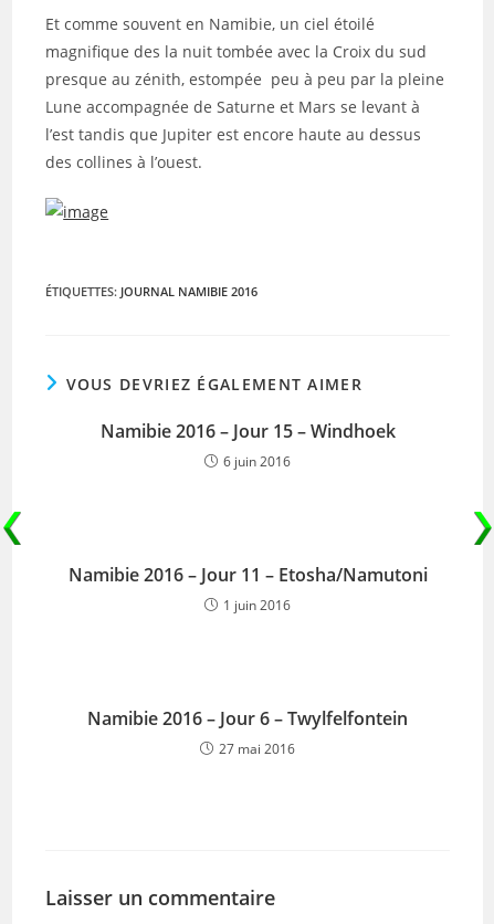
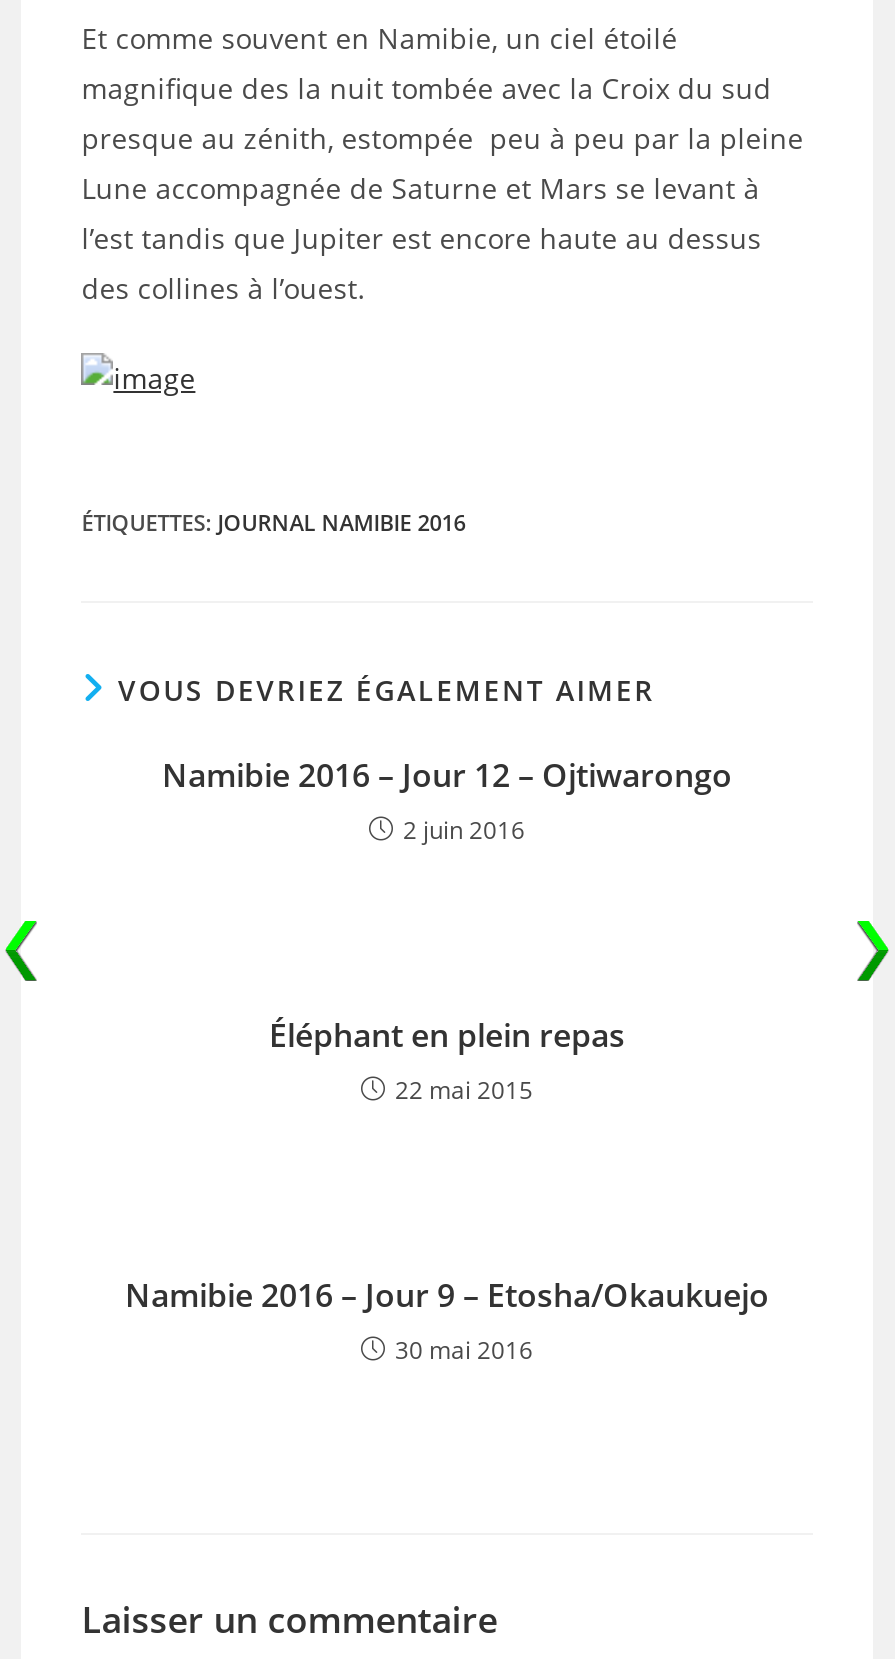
[100,419,395,471] Namibie 2016 – Jour 15 – Windhoek | 6 juin 2016 -> [162,753,732,847] Namibie 2016 – Jour 12 – Ojtiwarongo | 2 juin 2016
[68,563,427,615] Namibie 2016 – Jour 11 – Etosha/Namutoni | 1 juin 2016 -> [269,1013,625,1107] Éléphant en plein repas | 22 mai 2015
[87,706,408,758] Namibie 2016 – Jour 6 – Twylfelfontein | 27 mai 2016 -> [125,1273,769,1367] Namibie 2016 – Jour 9 – Etosha/Okaukuejo | 30 mai 2016

